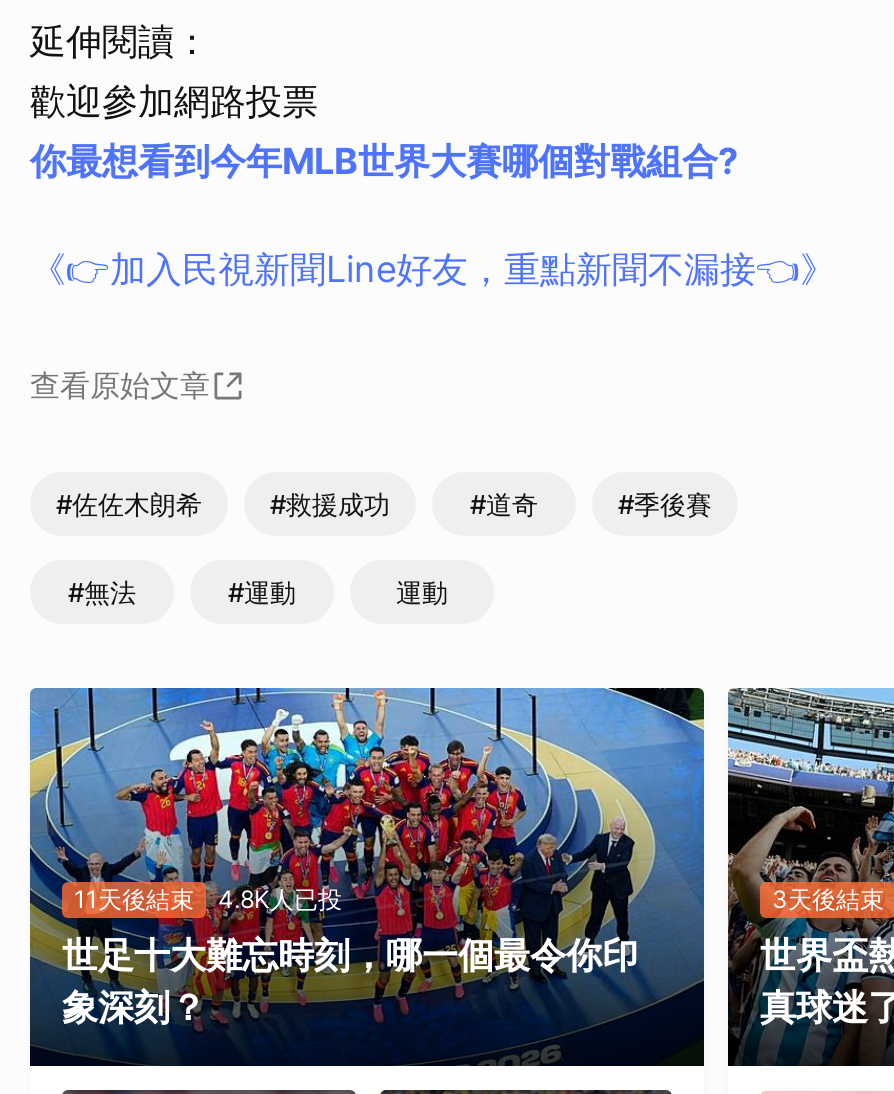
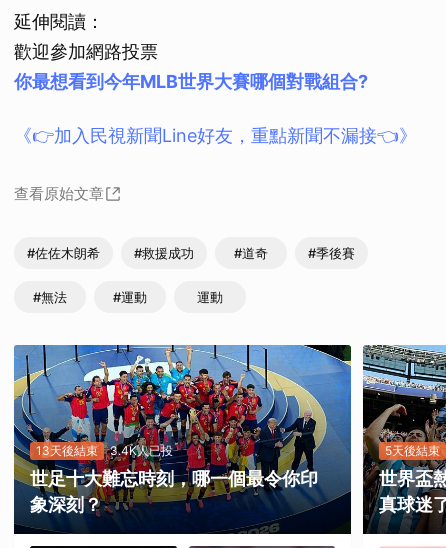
[74,885,194,915] 11天後結束 -> [36,443,98,458] 13天後結束
[218,885,342,915] 4.8K人已投 -> [110,443,173,458] 3.4K人已投
[772,885,884,915] 3天後結束 -> [385,443,440,458] 5天後結束

